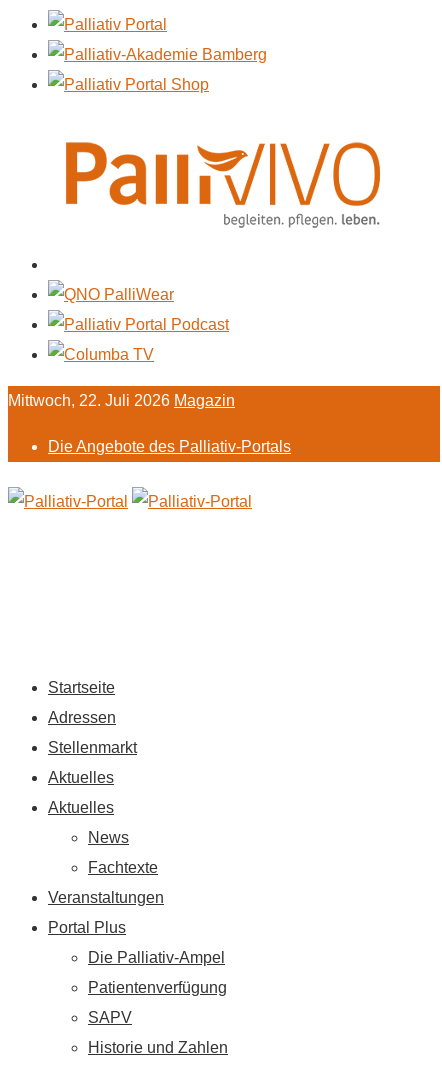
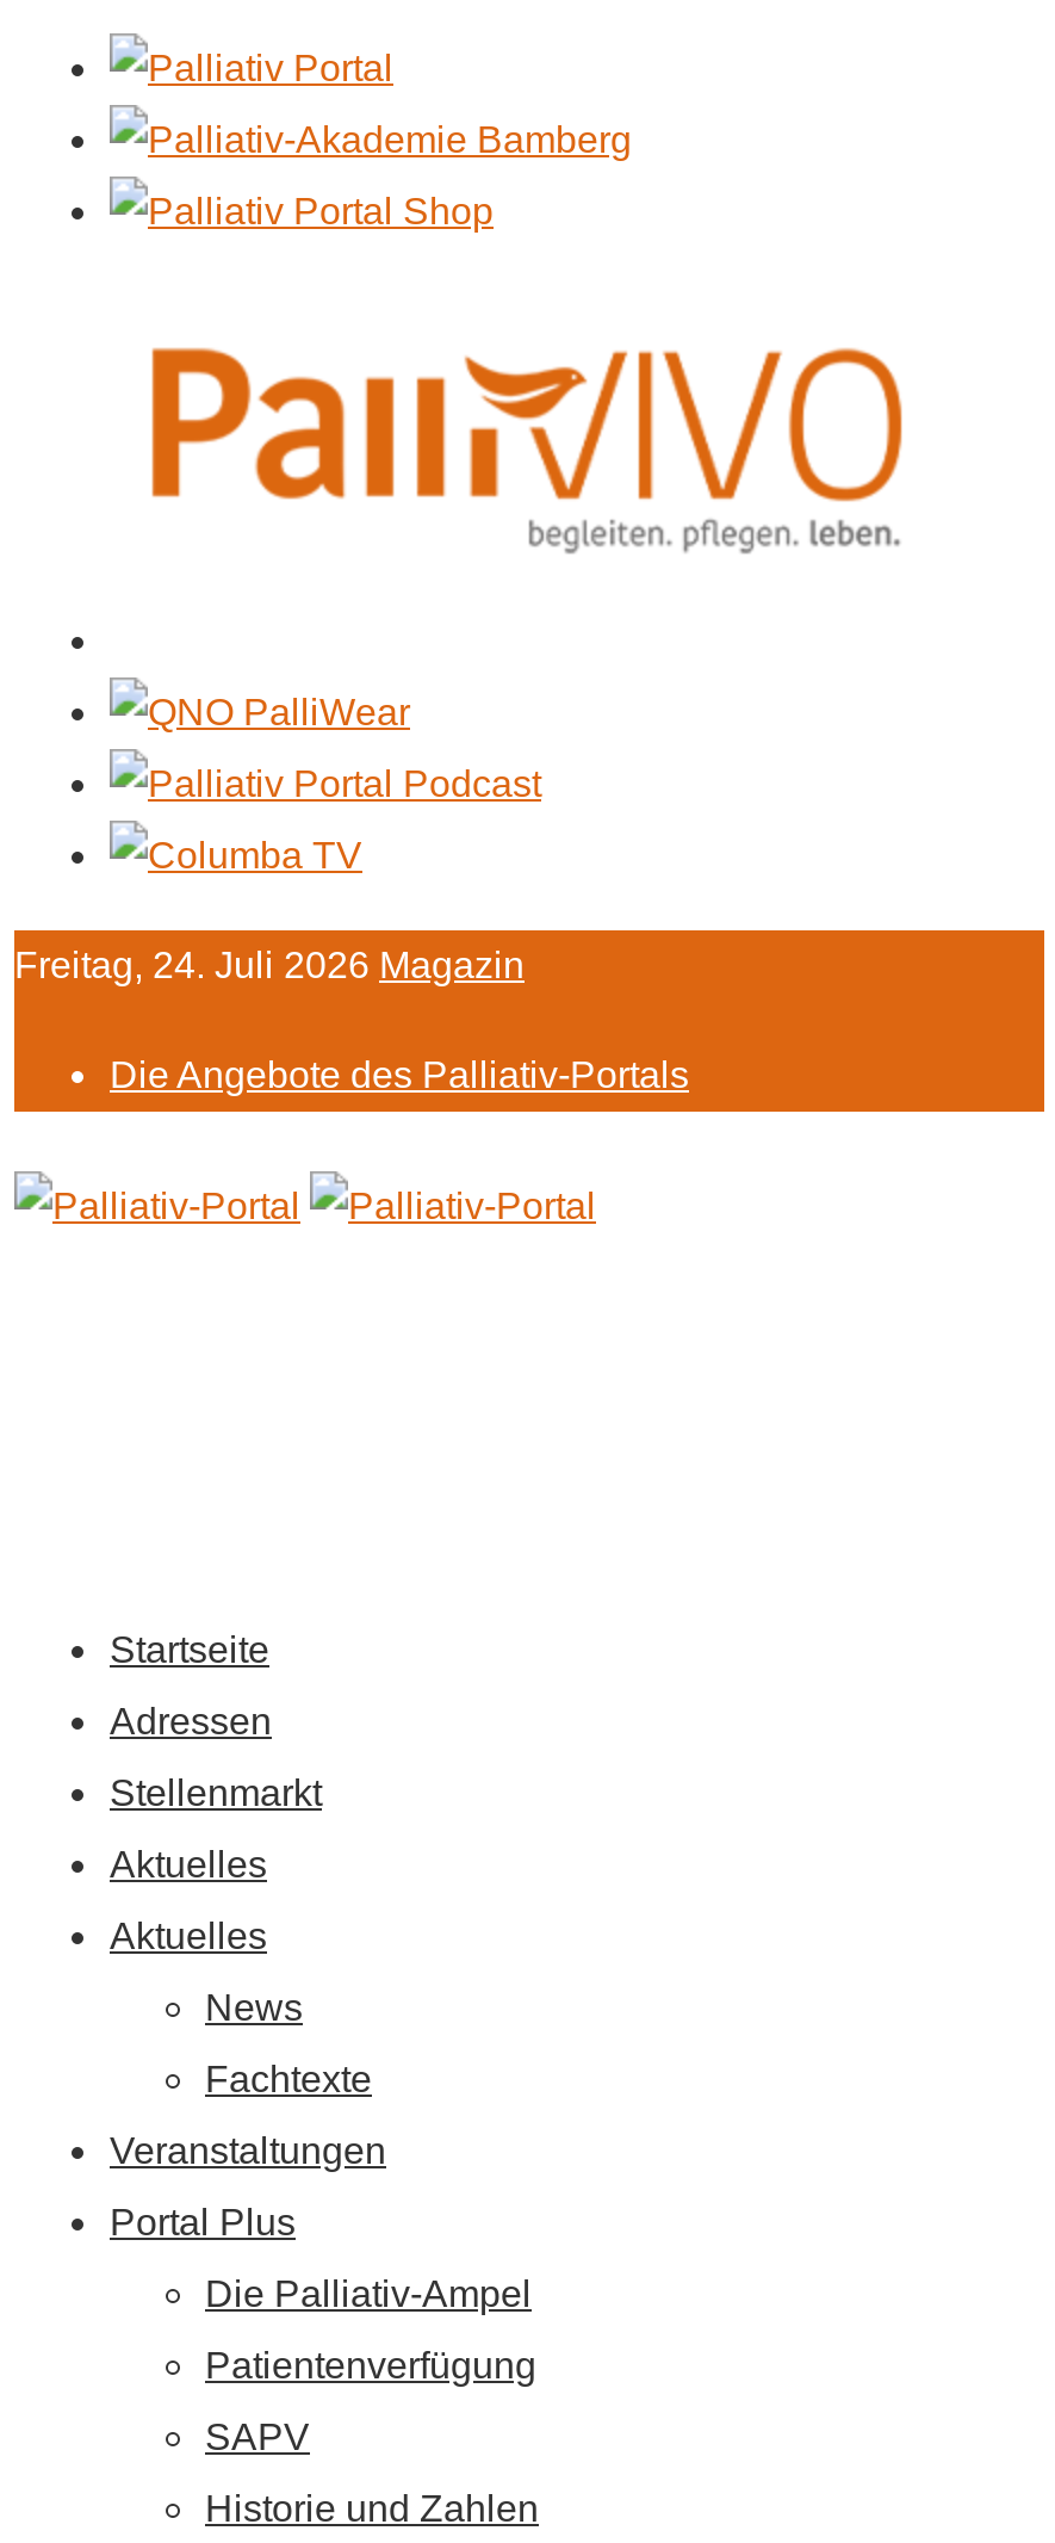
[8,392,235,409] Mittwoch, 22. Juli 2026 Magazin -> [14,945,525,985] Freitag, 24. Juli 2026 Magazin

